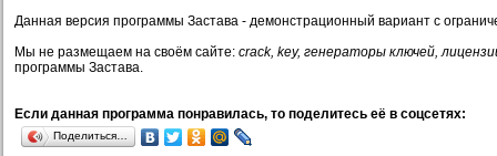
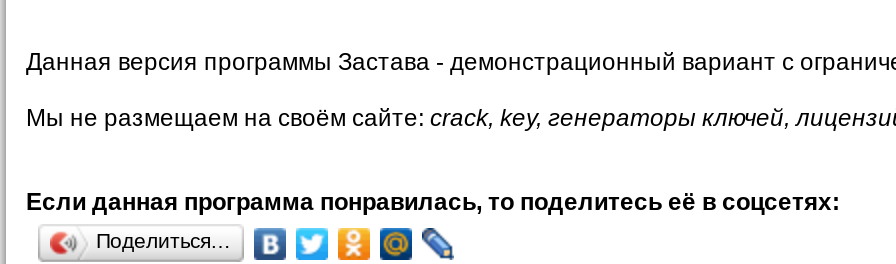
[14,60,143,75] программы Застава. -> none

